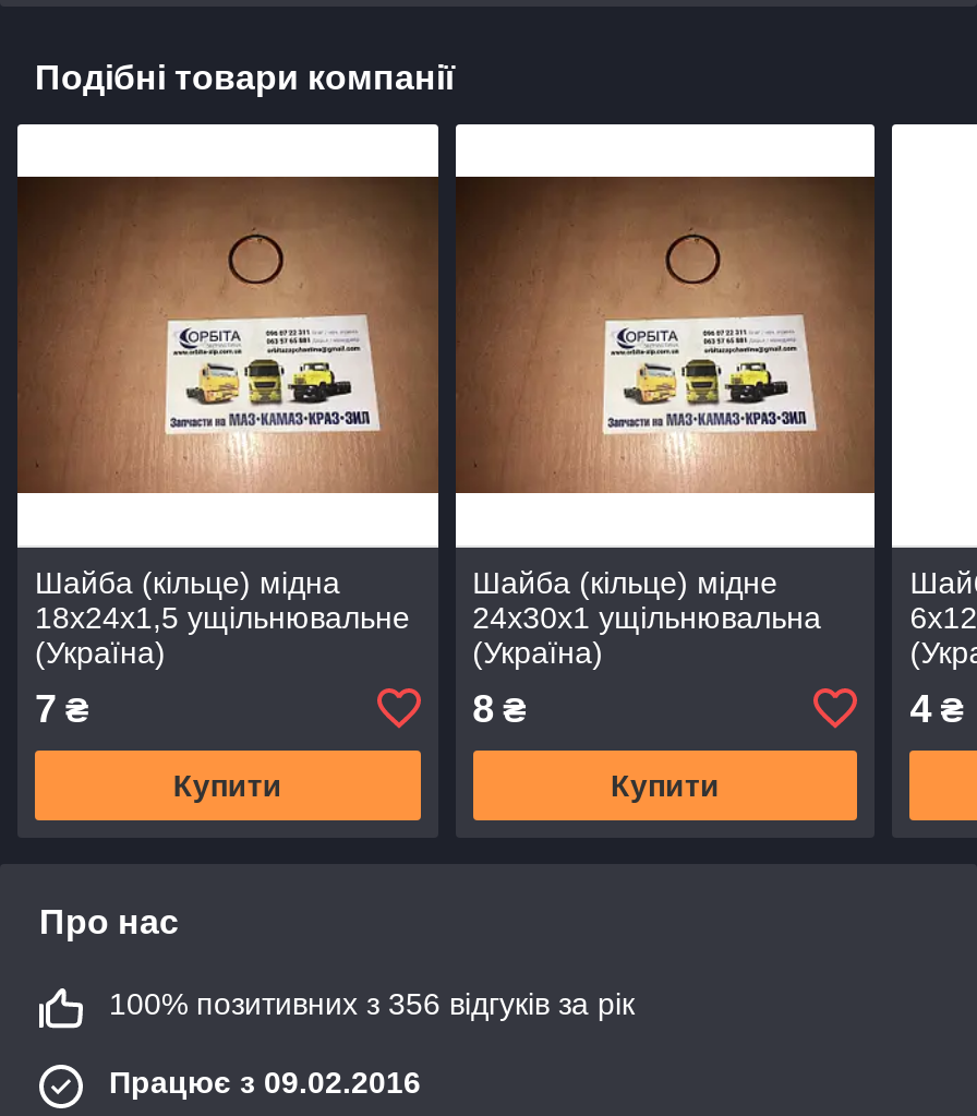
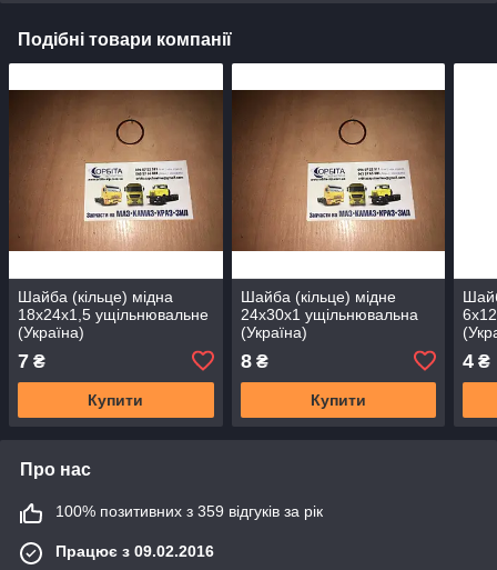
[109,986,635,1021] 100% позитивних з 356 відгуків за рік -> [55,502,323,520] 100% позитивних з 359 відгуків за рік

